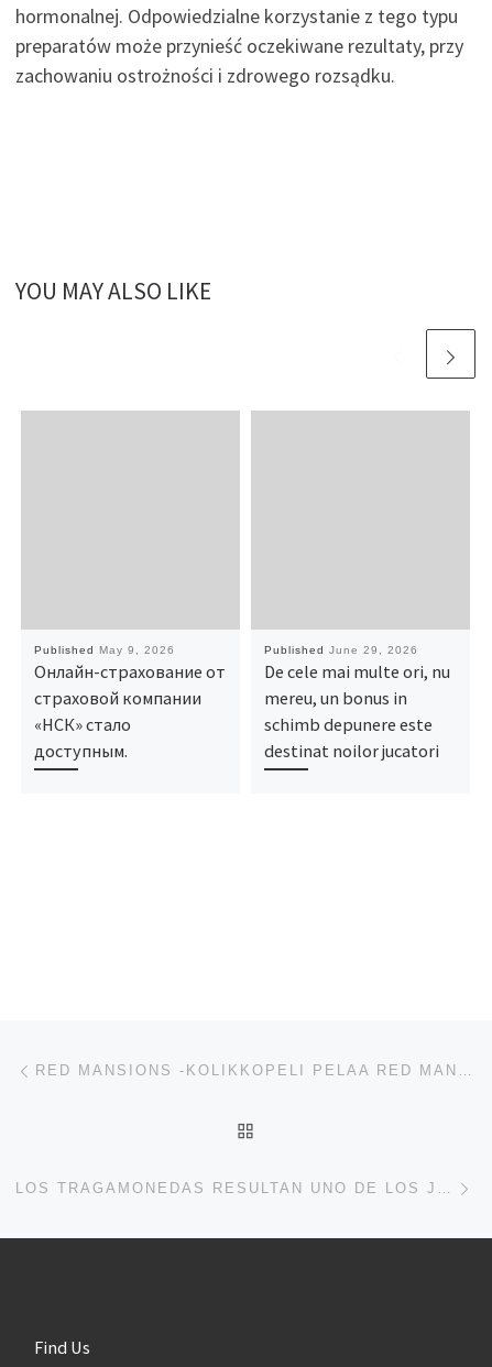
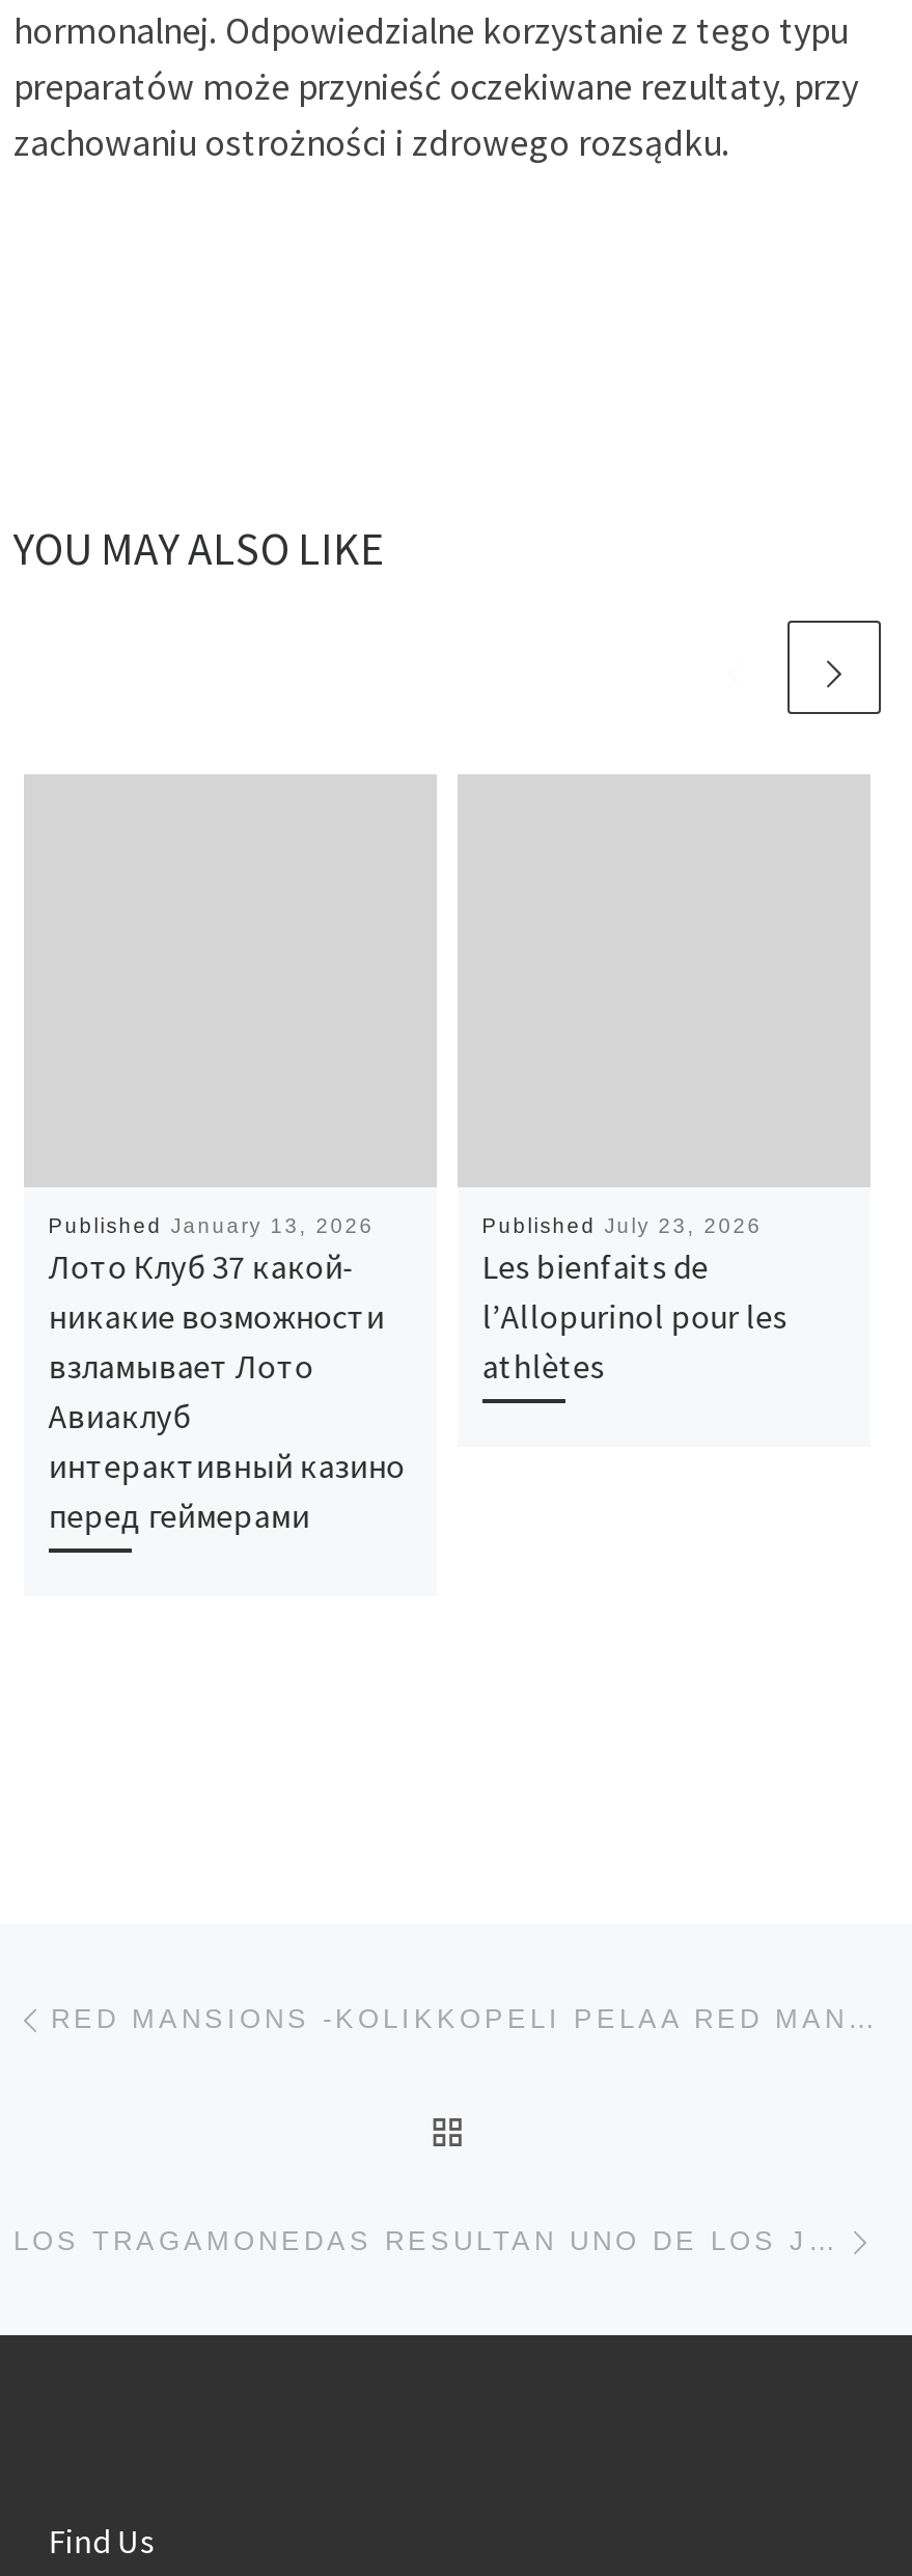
[34,644,225,762] Published May 9, 2026 | Онлайн-страхование от | страховой компании | «НСК» стало | доступным. -> [48,1215,405,1537] Published January 13, 2026 | Лото Клуб 37 какой- | никакие возможности | взламывает Лото | Авиаклуб | интерактивный казино | перед геймерами
[264,644,450,762] Published June 29, 2026 | De cele mai multe ori, nu | mereu, un bonus in | schimb depunere este | destinat noilor jucatori -> [482,1215,787,1387] Published July 23, 2026 | Les bienfaits de | l’Allopurinol pour les | athlètes

